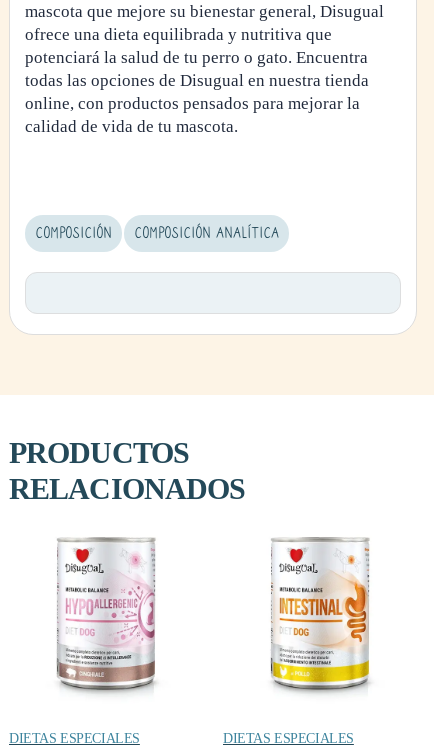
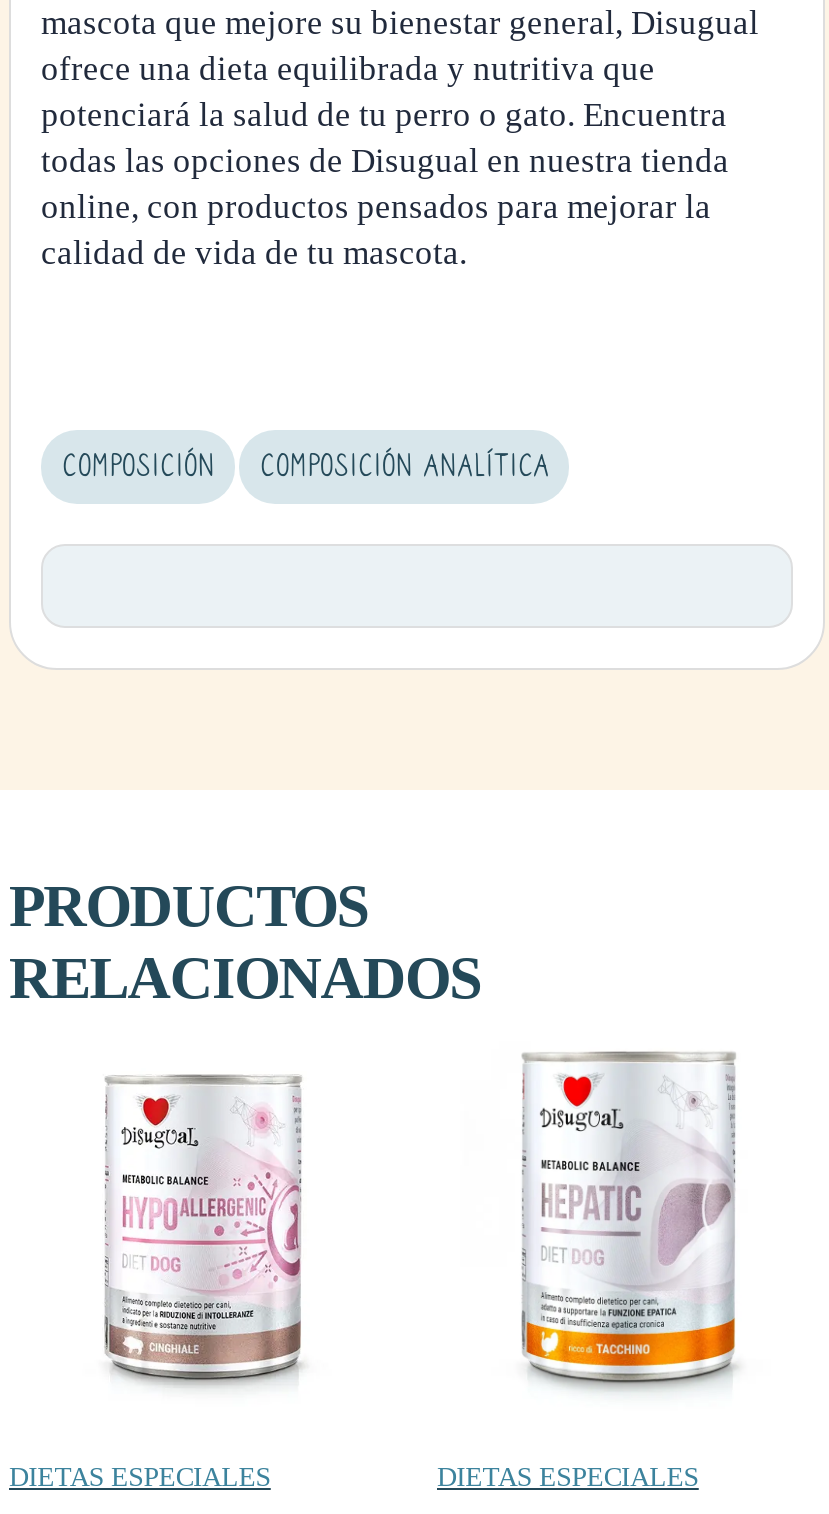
[265,526,372,691] [image] -> [519,1050,737,1384] [image]

